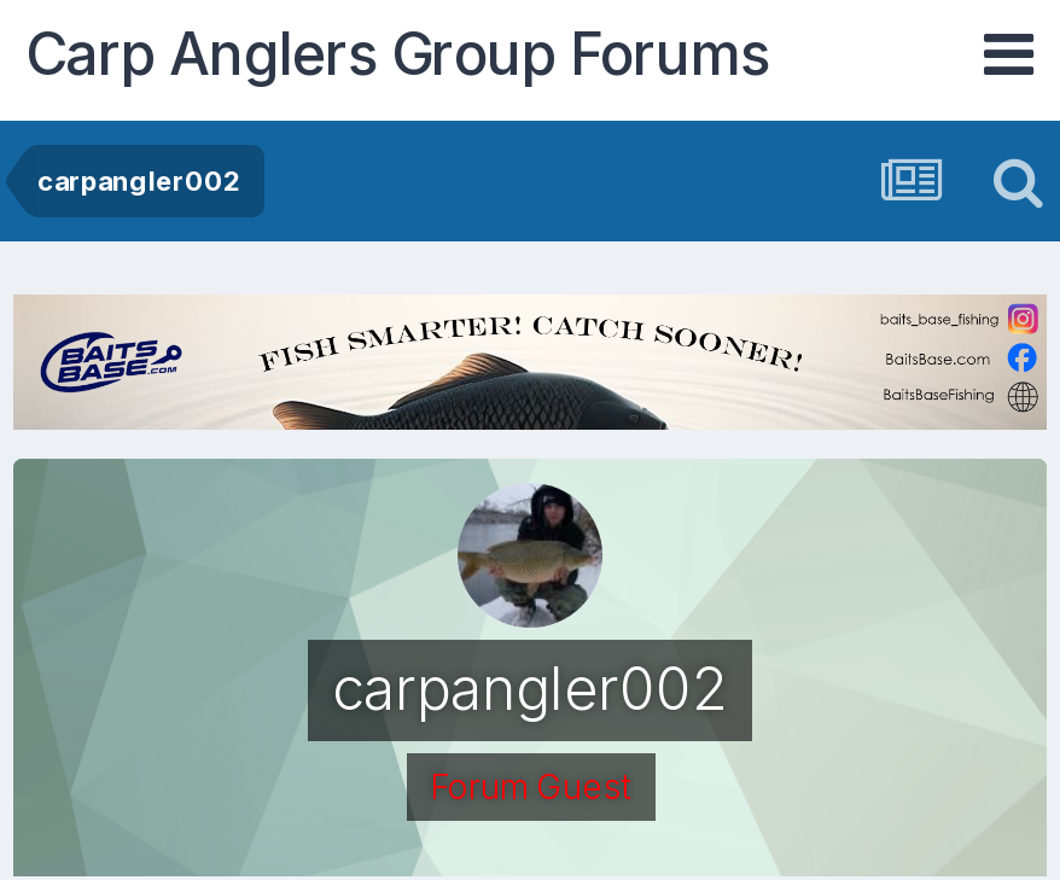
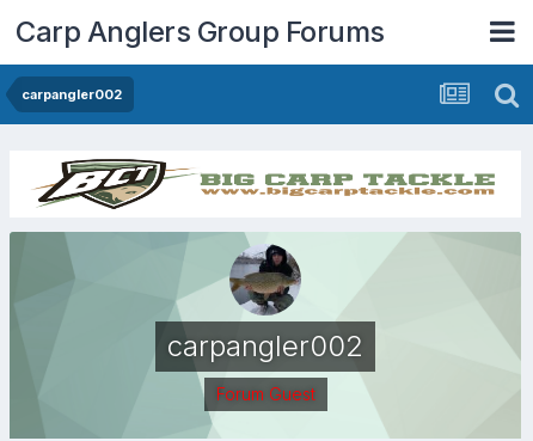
[13,295,1047,432] [image] -> [11,152,521,218] [image]

